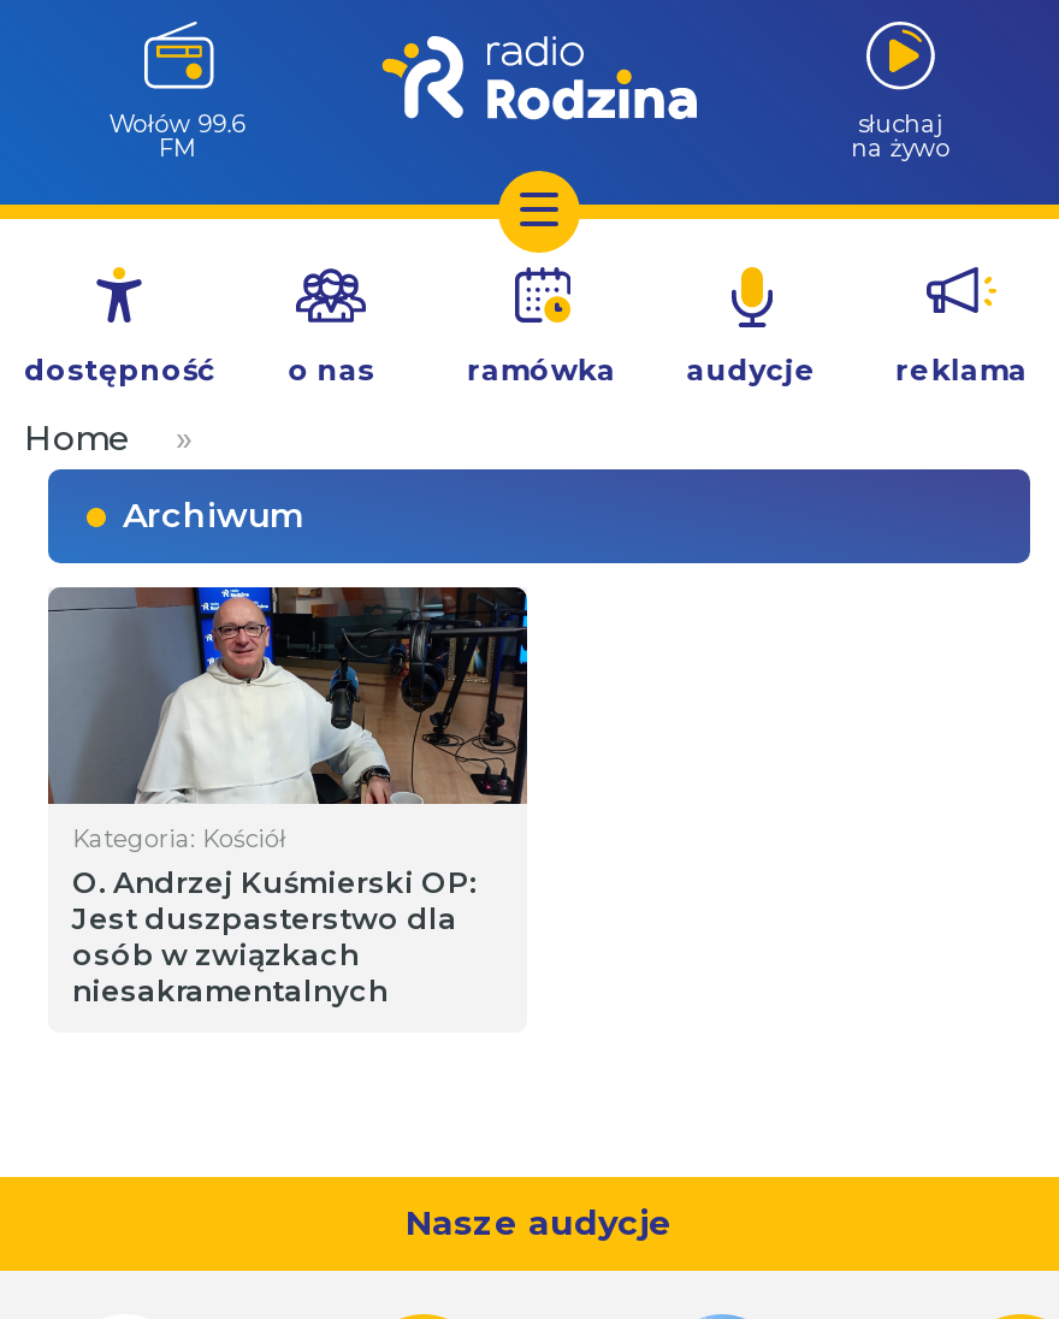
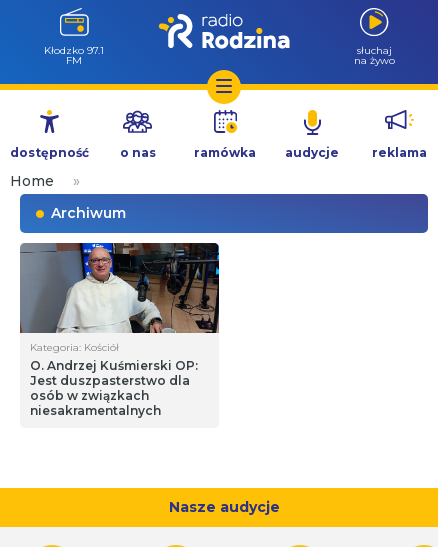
[109,108,246,140] Wołów 99.6 -> [44,44,104,57] Kłodzko 97.1

